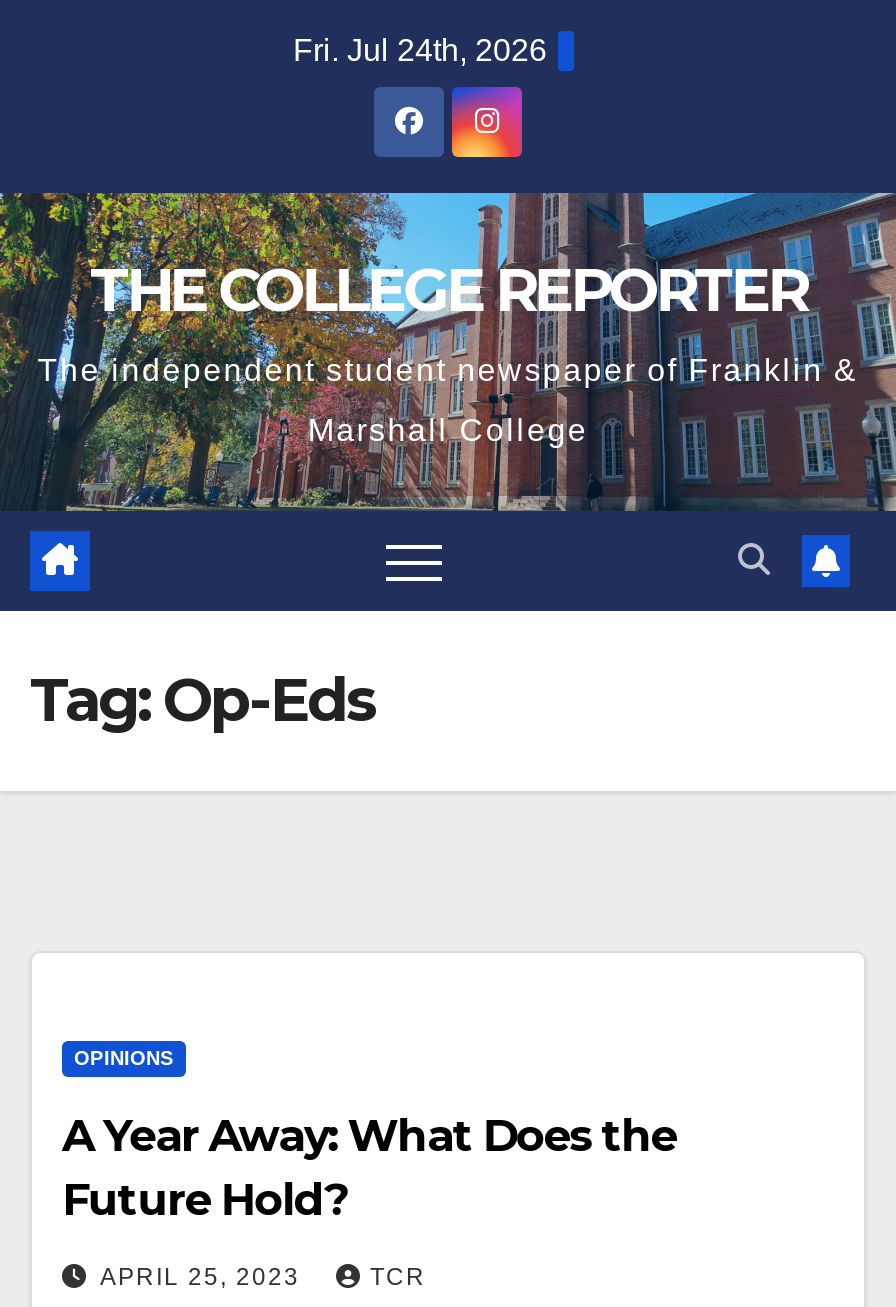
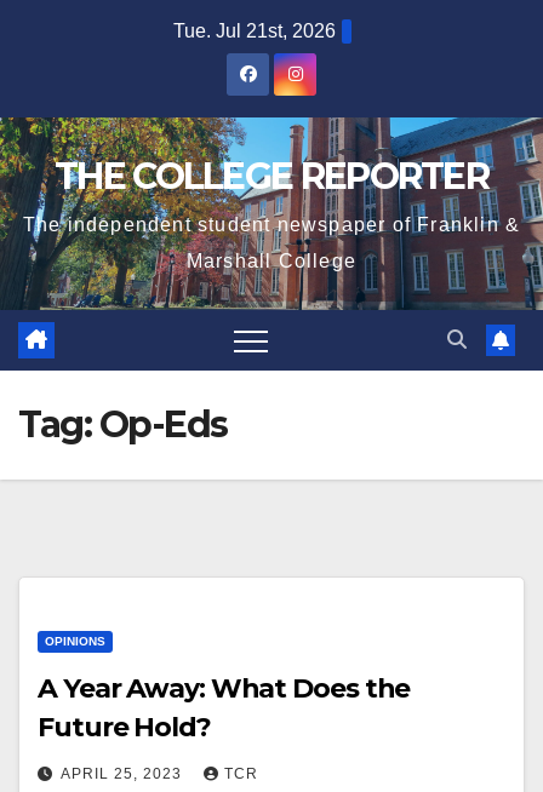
[293,33,547,67] Fri. Jul 24th, 2026 -> [173,21,336,41] Tue. Jul 21st, 2026

